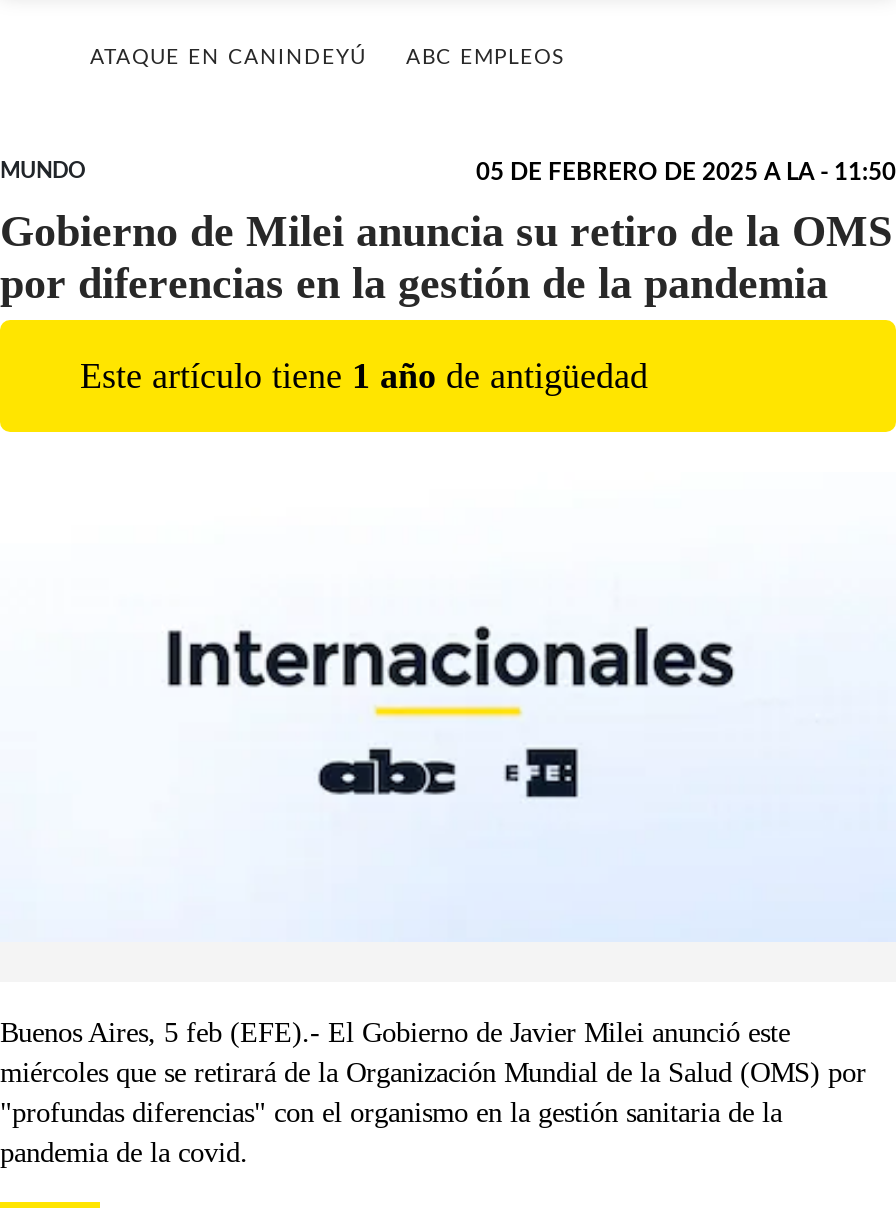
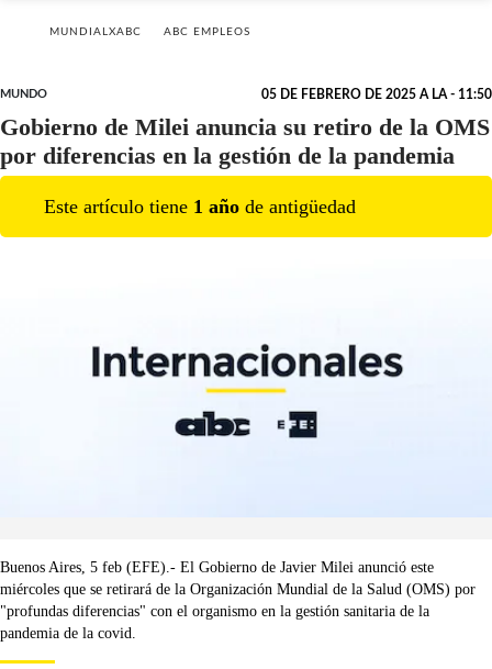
[90,48,366,68] ATAQUE EN CANINDEYÚ -> [49,26,142,37] MUNDIALXABC

